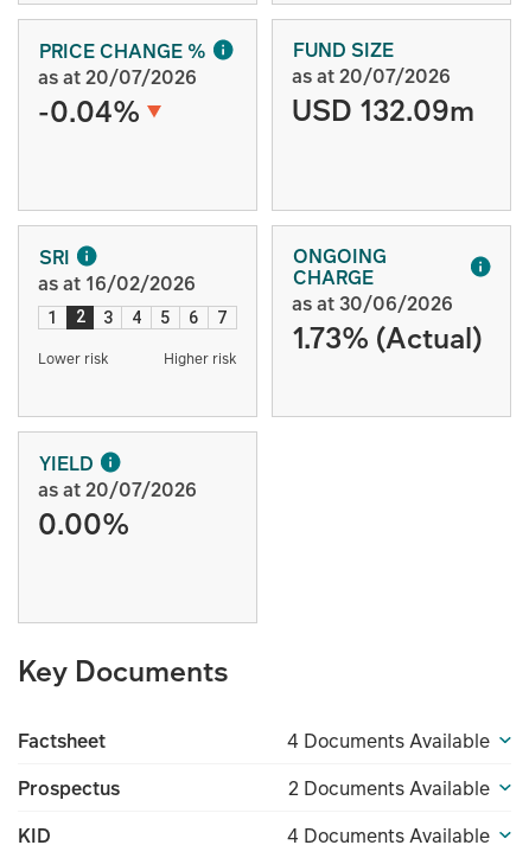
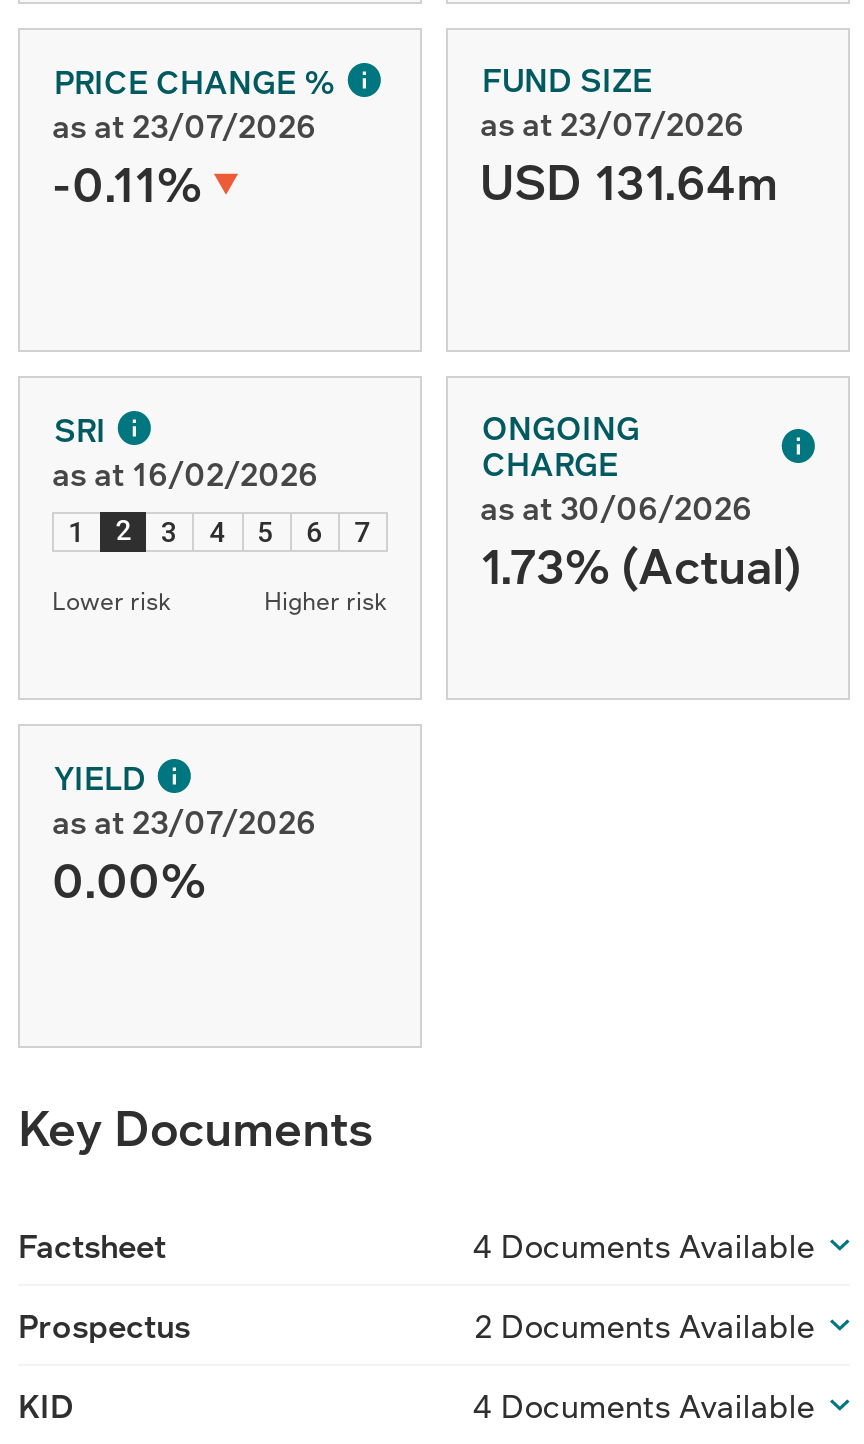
[38,64,197,90] as at 20/07/2026 -> [52,104,316,148] as at 23/07/2026
[292,63,451,89] as at 20/07/2026 -> [480,102,744,146] as at 23/07/2026
[38,91,140,130] -0.04% -> [52,150,202,216] -0.11%
[292,90,474,129] USD 132.09m -> [480,148,778,214] USD 131.64m
[38,476,197,502] as at 20/07/2026 -> [52,800,316,844] as at 23/07/2026

